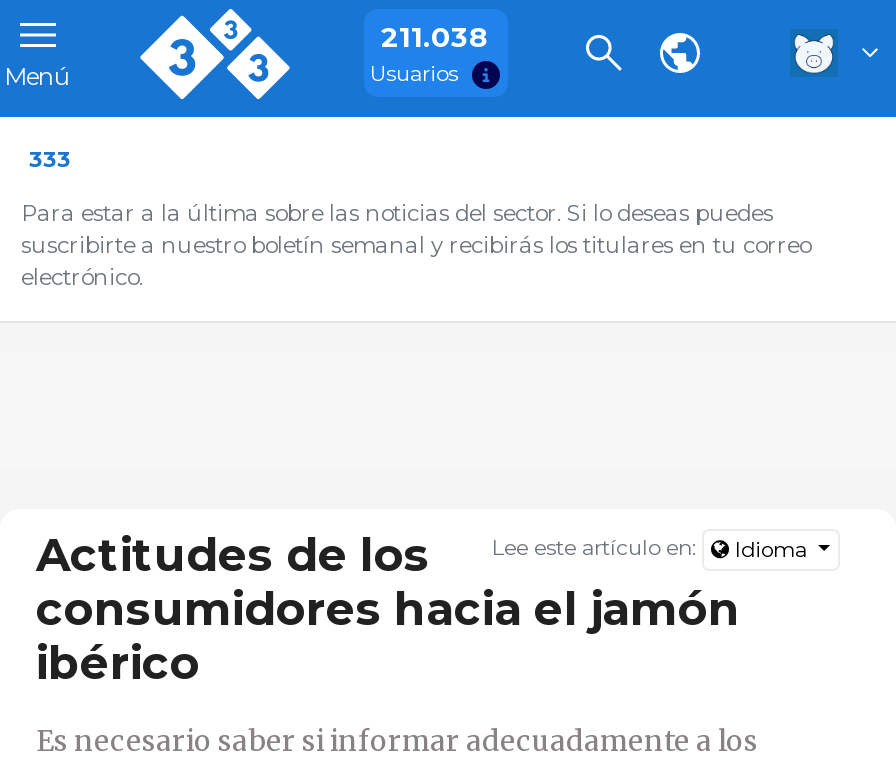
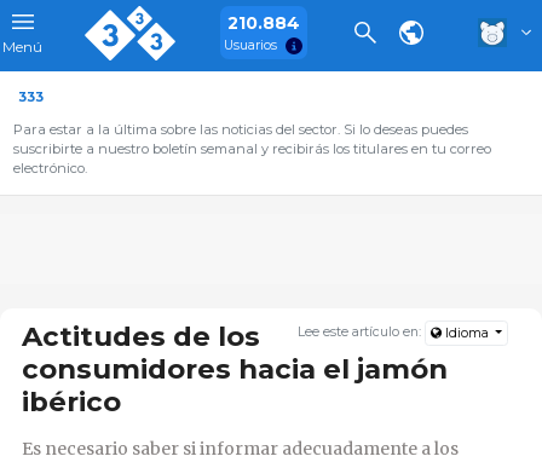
[381,18,489,54] 211.038 -> [227,11,299,33] 210.884

